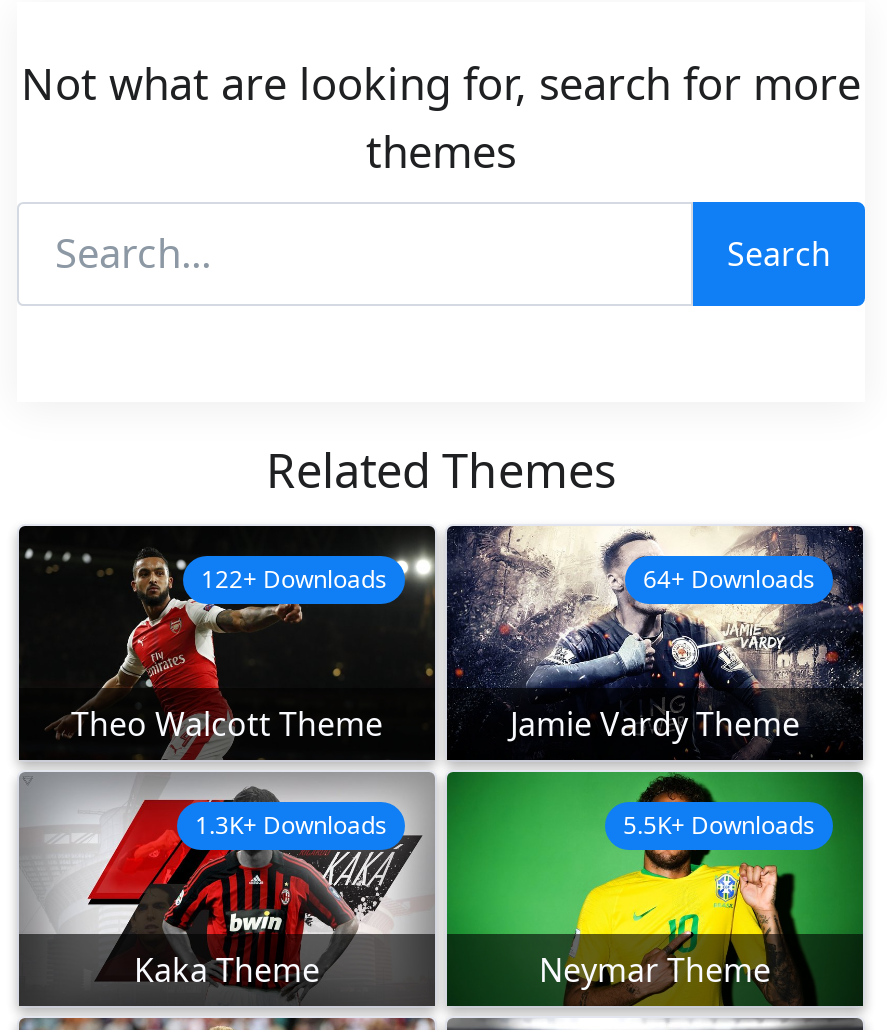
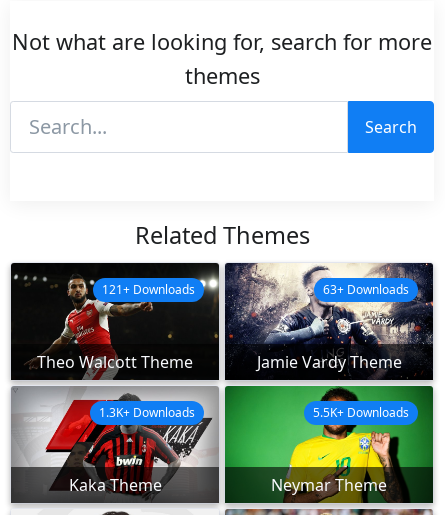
[201,563,387,597] 122+ Downloads -> [102,281,195,298] 121+ Downloads
[643,563,815,597] 64+ Downloads -> [323,281,409,298] 63+ Downloads

